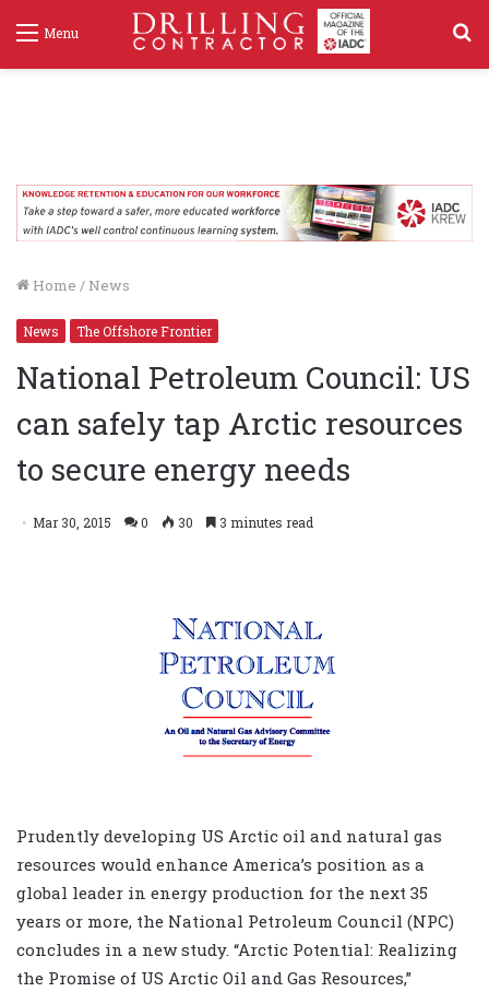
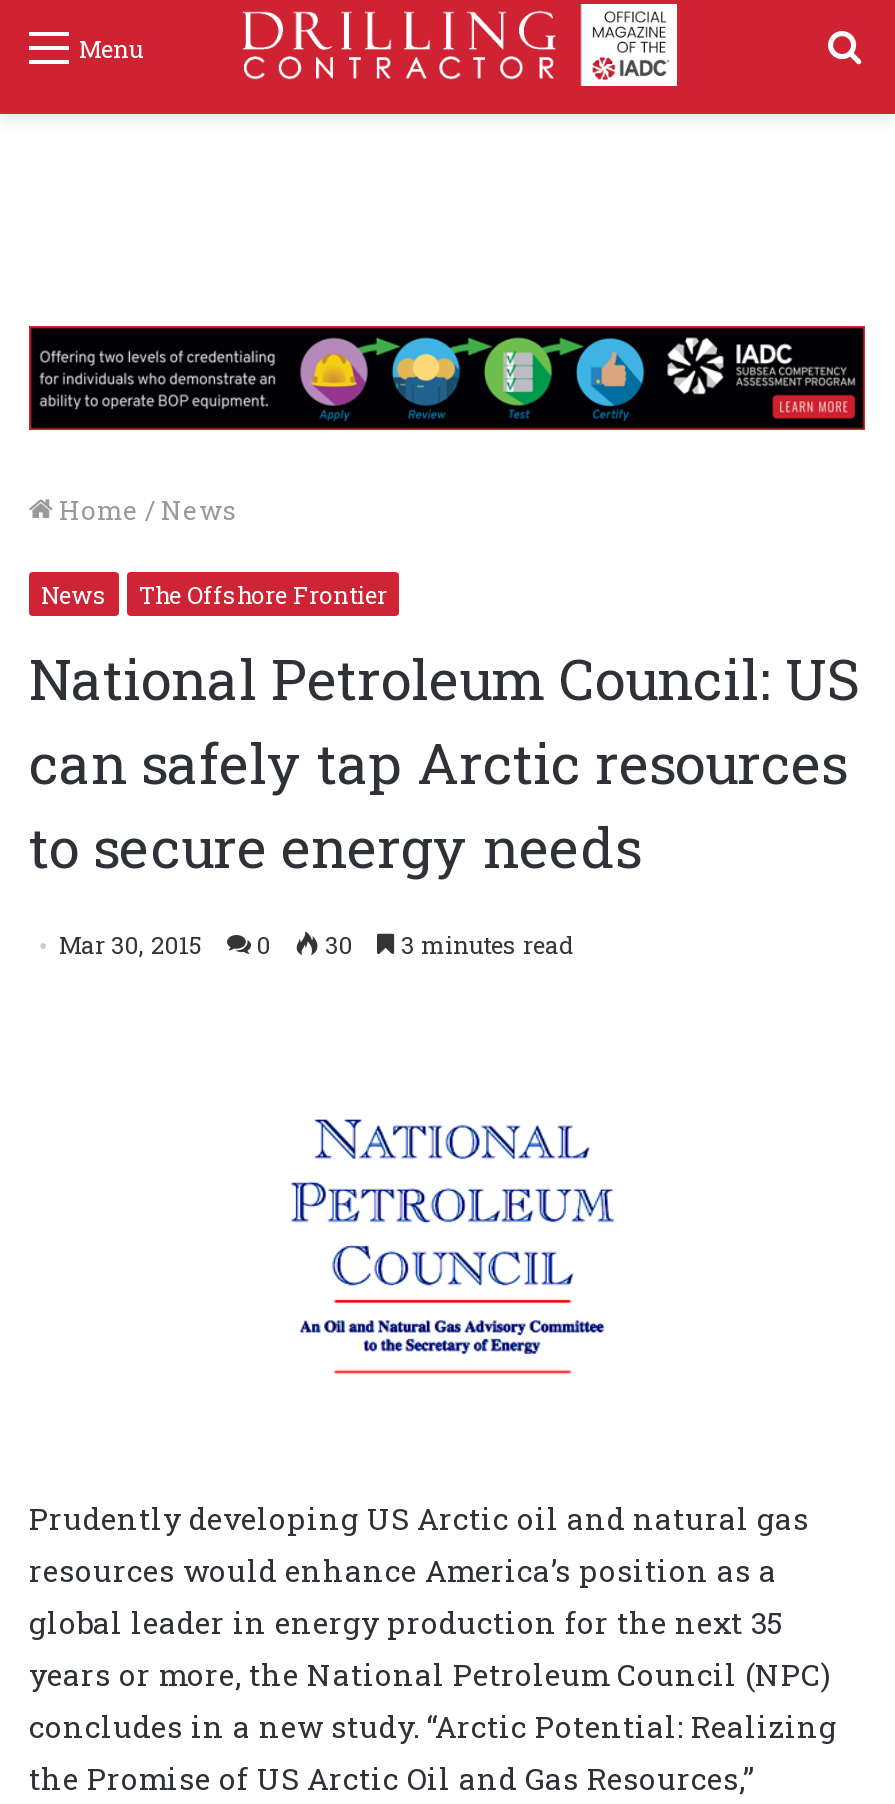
[16,184,473,243] [image] -> [27,324,867,432] [image]

